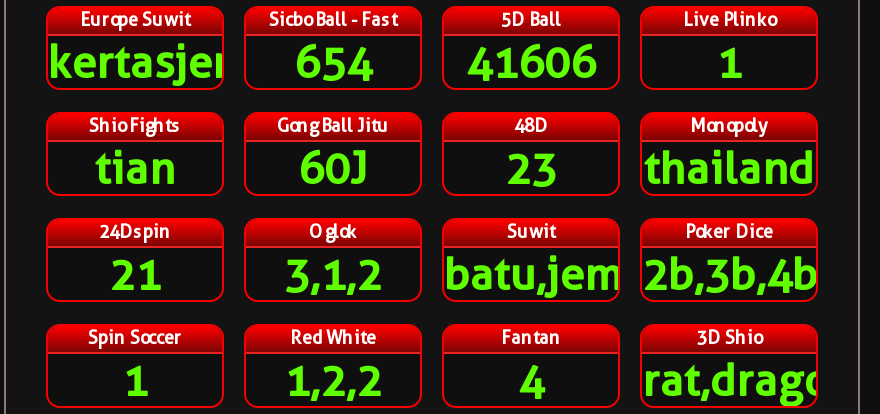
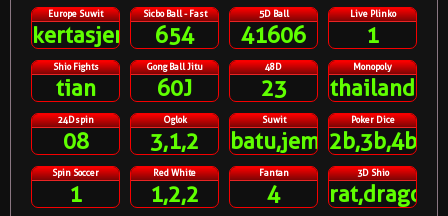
[109,247,161,299] 21 -> [62,128,88,154] 08

